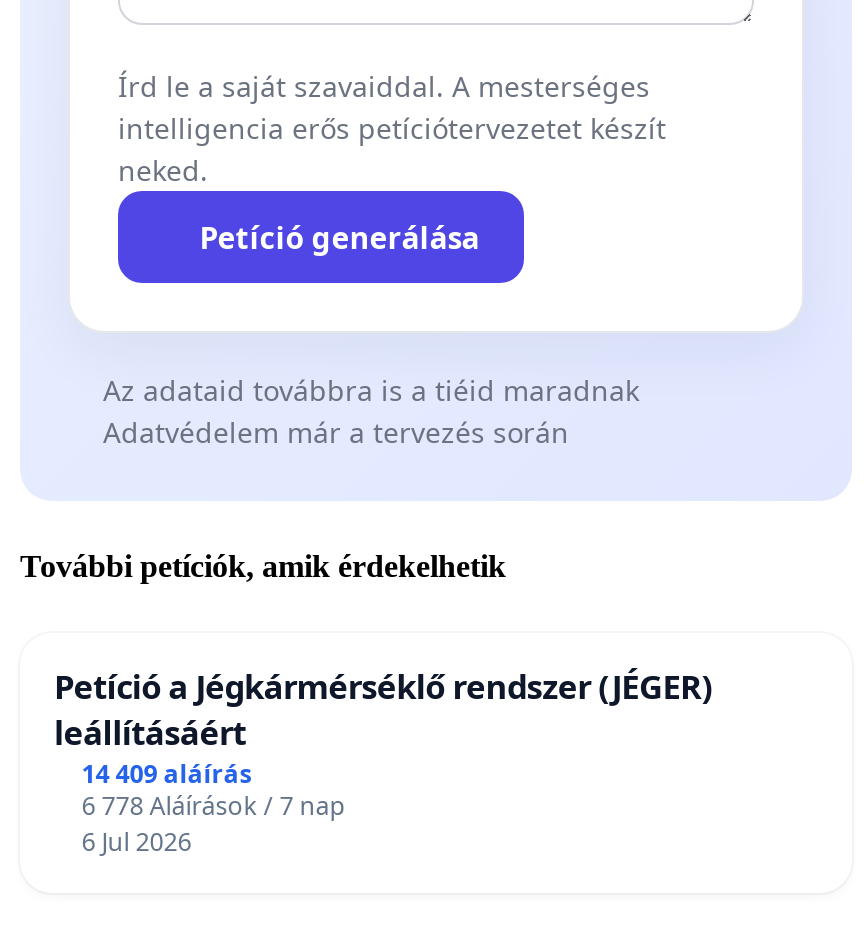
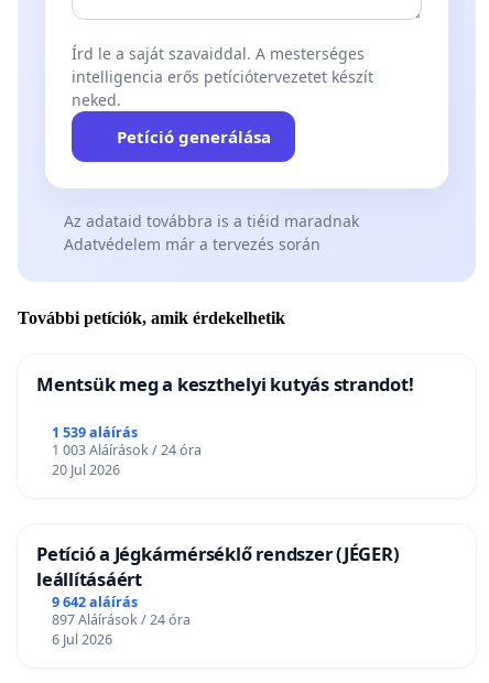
none -> [36,371,414,479] Mentsük meg a keszthelyi kutyás strandot! | 1 539 aláírás | 1 003 Aláírások / 24 óra | 20 Jul 2026
[82,756,252,790] 14 409 aláírás -> [52,592,137,611] 9 642 aláírás
[82,788,346,822] 6 778 Aláírások / 7 nap -> [52,610,190,628] 897 Aláírások / 24 óra

